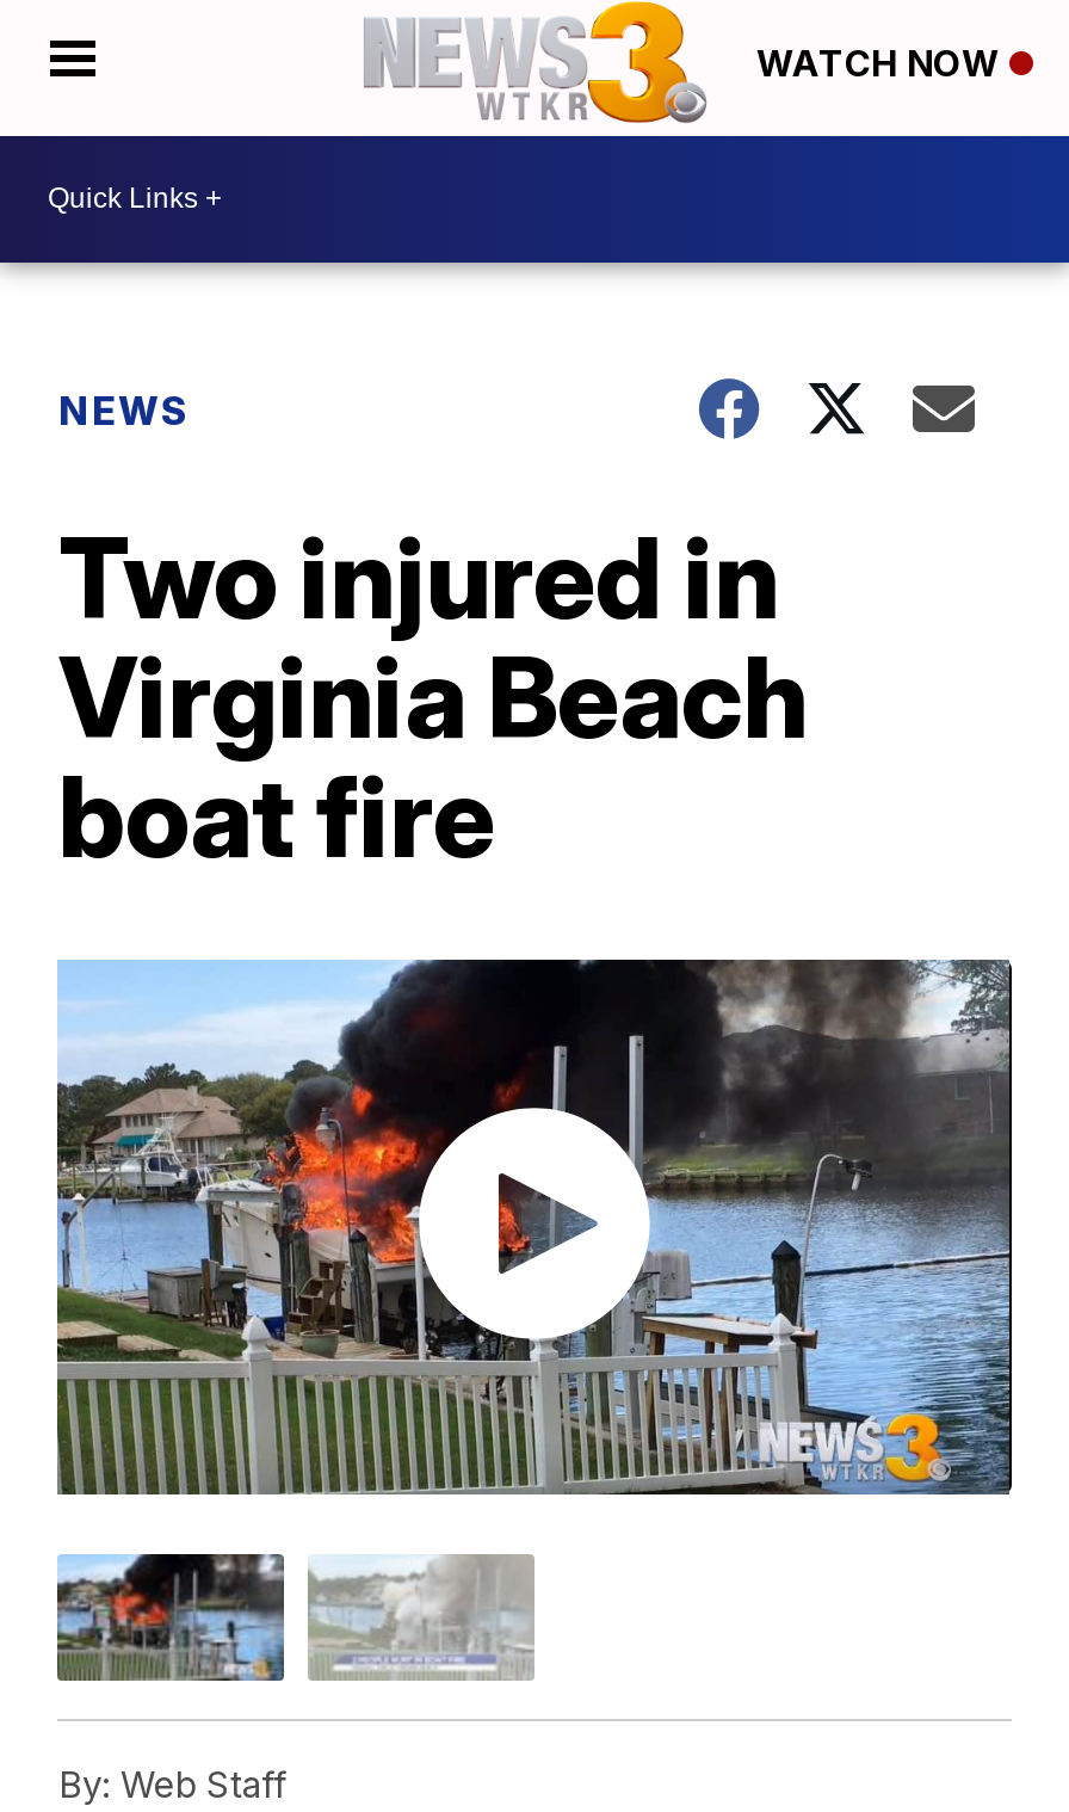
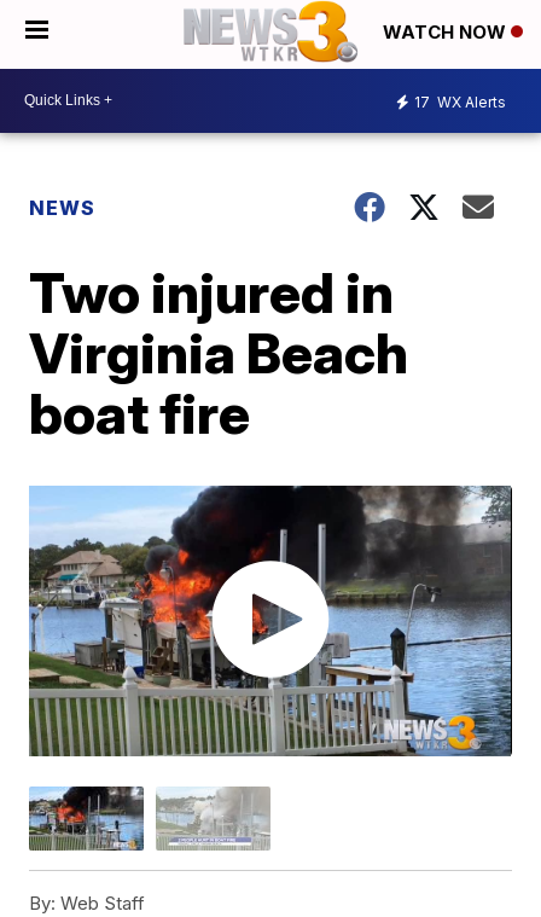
none -> [414,93,506,111] 17 WX Alerts

